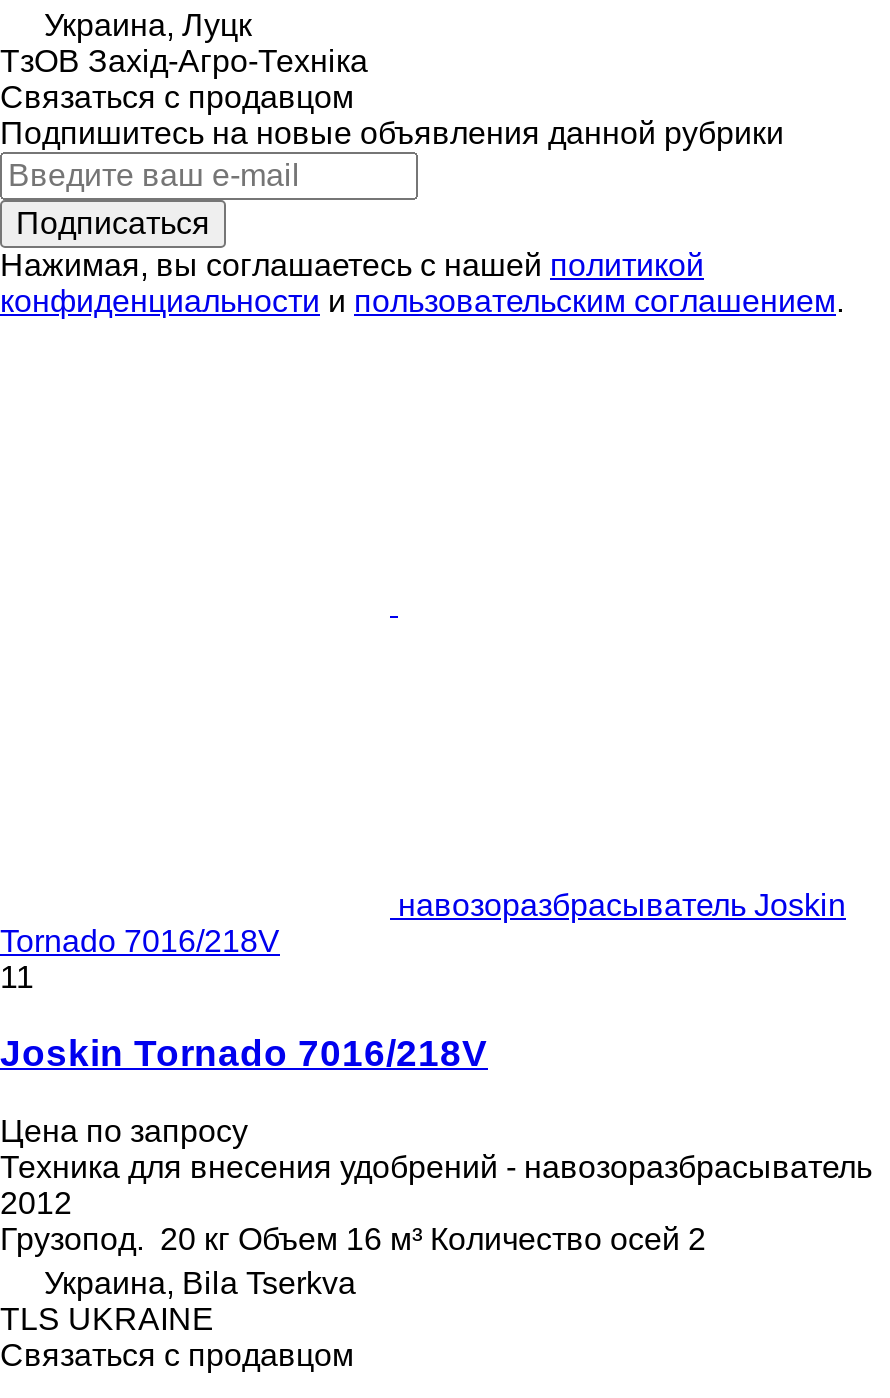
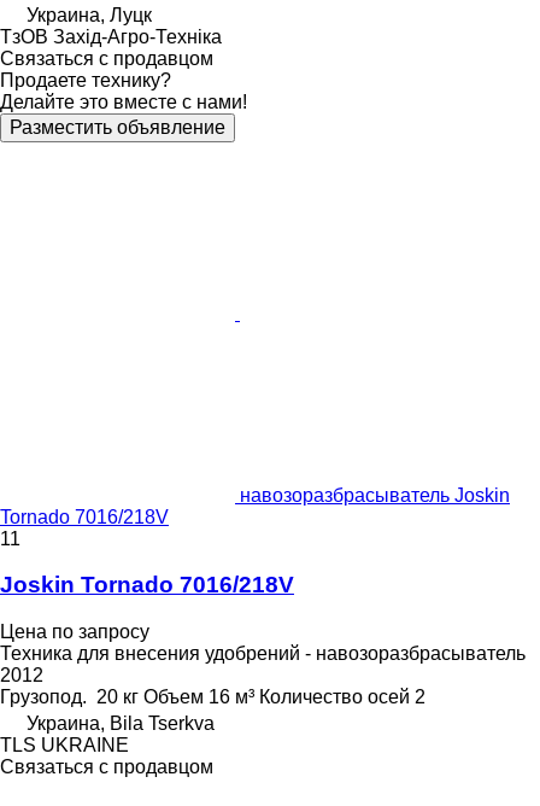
[0,115,844,317] Подпишитесь на новые объявления данной рубрики | Подписаться | Нажимая, вы соглашаетесь с нашей политикой | конфиденциальности и пользовательским соглашением. -> [0,69,247,137] Продаете технику? | Делайте это вместе с нами! | Разместить объявление

